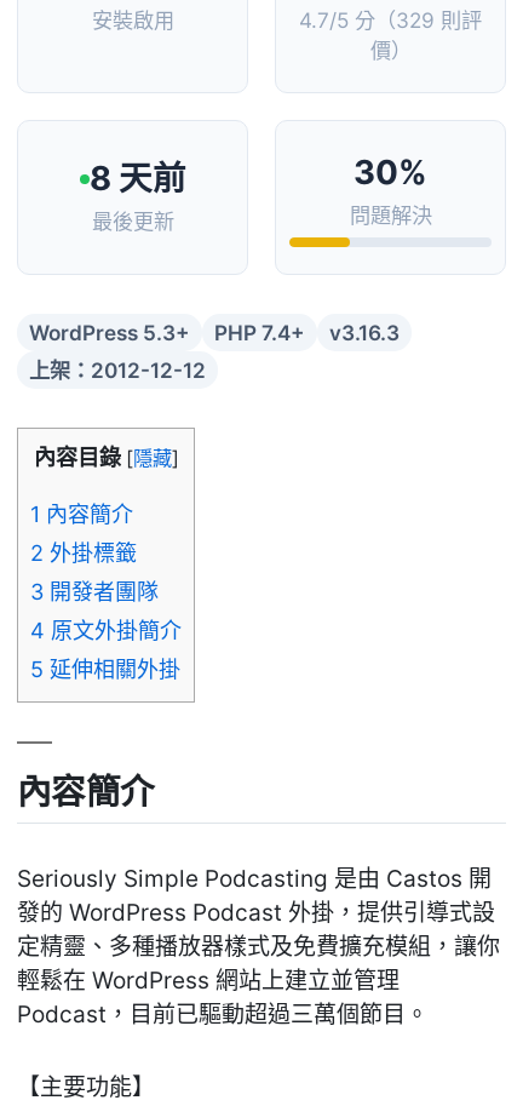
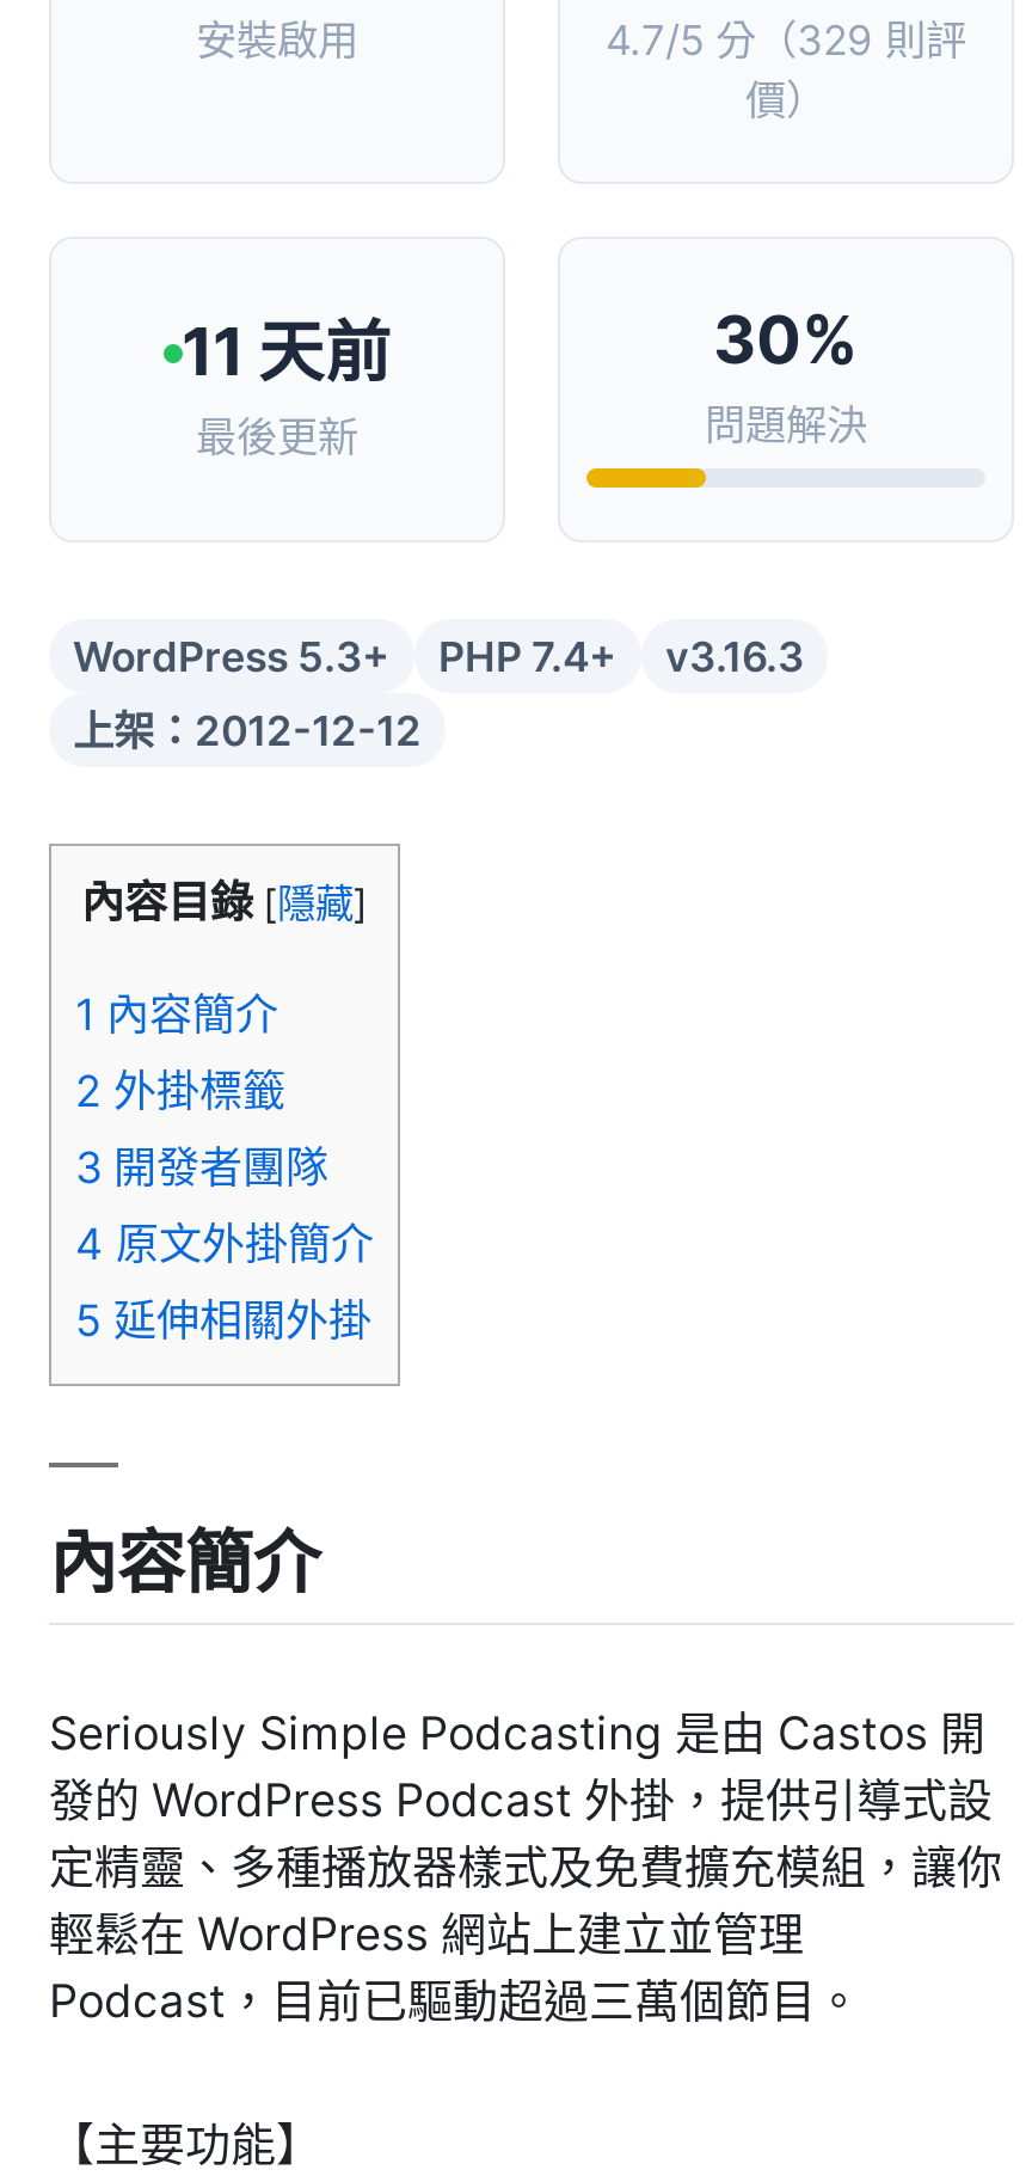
[89,158,186,199] 8 天前 -> [182,311,392,392] 11 天前

